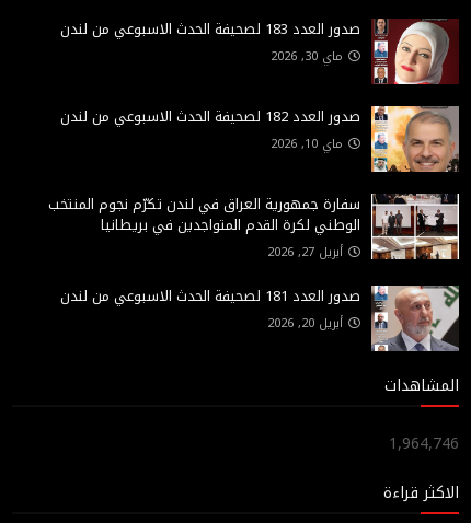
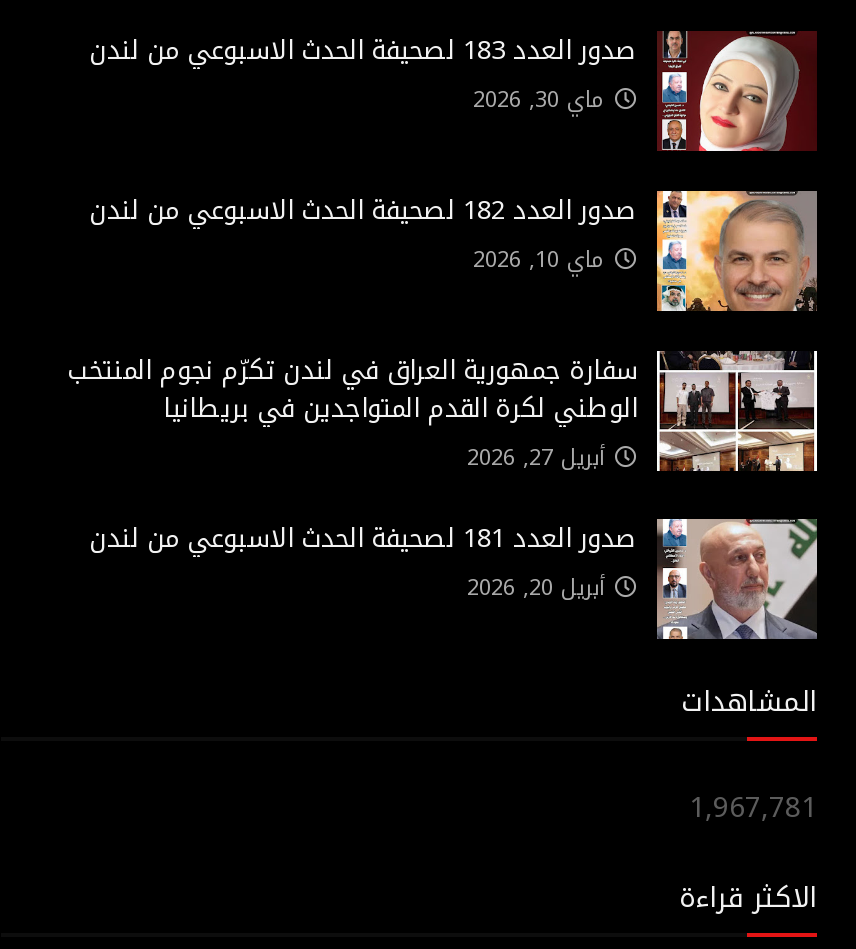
[389,429,459,459] 1,964,746 -> [689,781,817,835] 1,967,781

